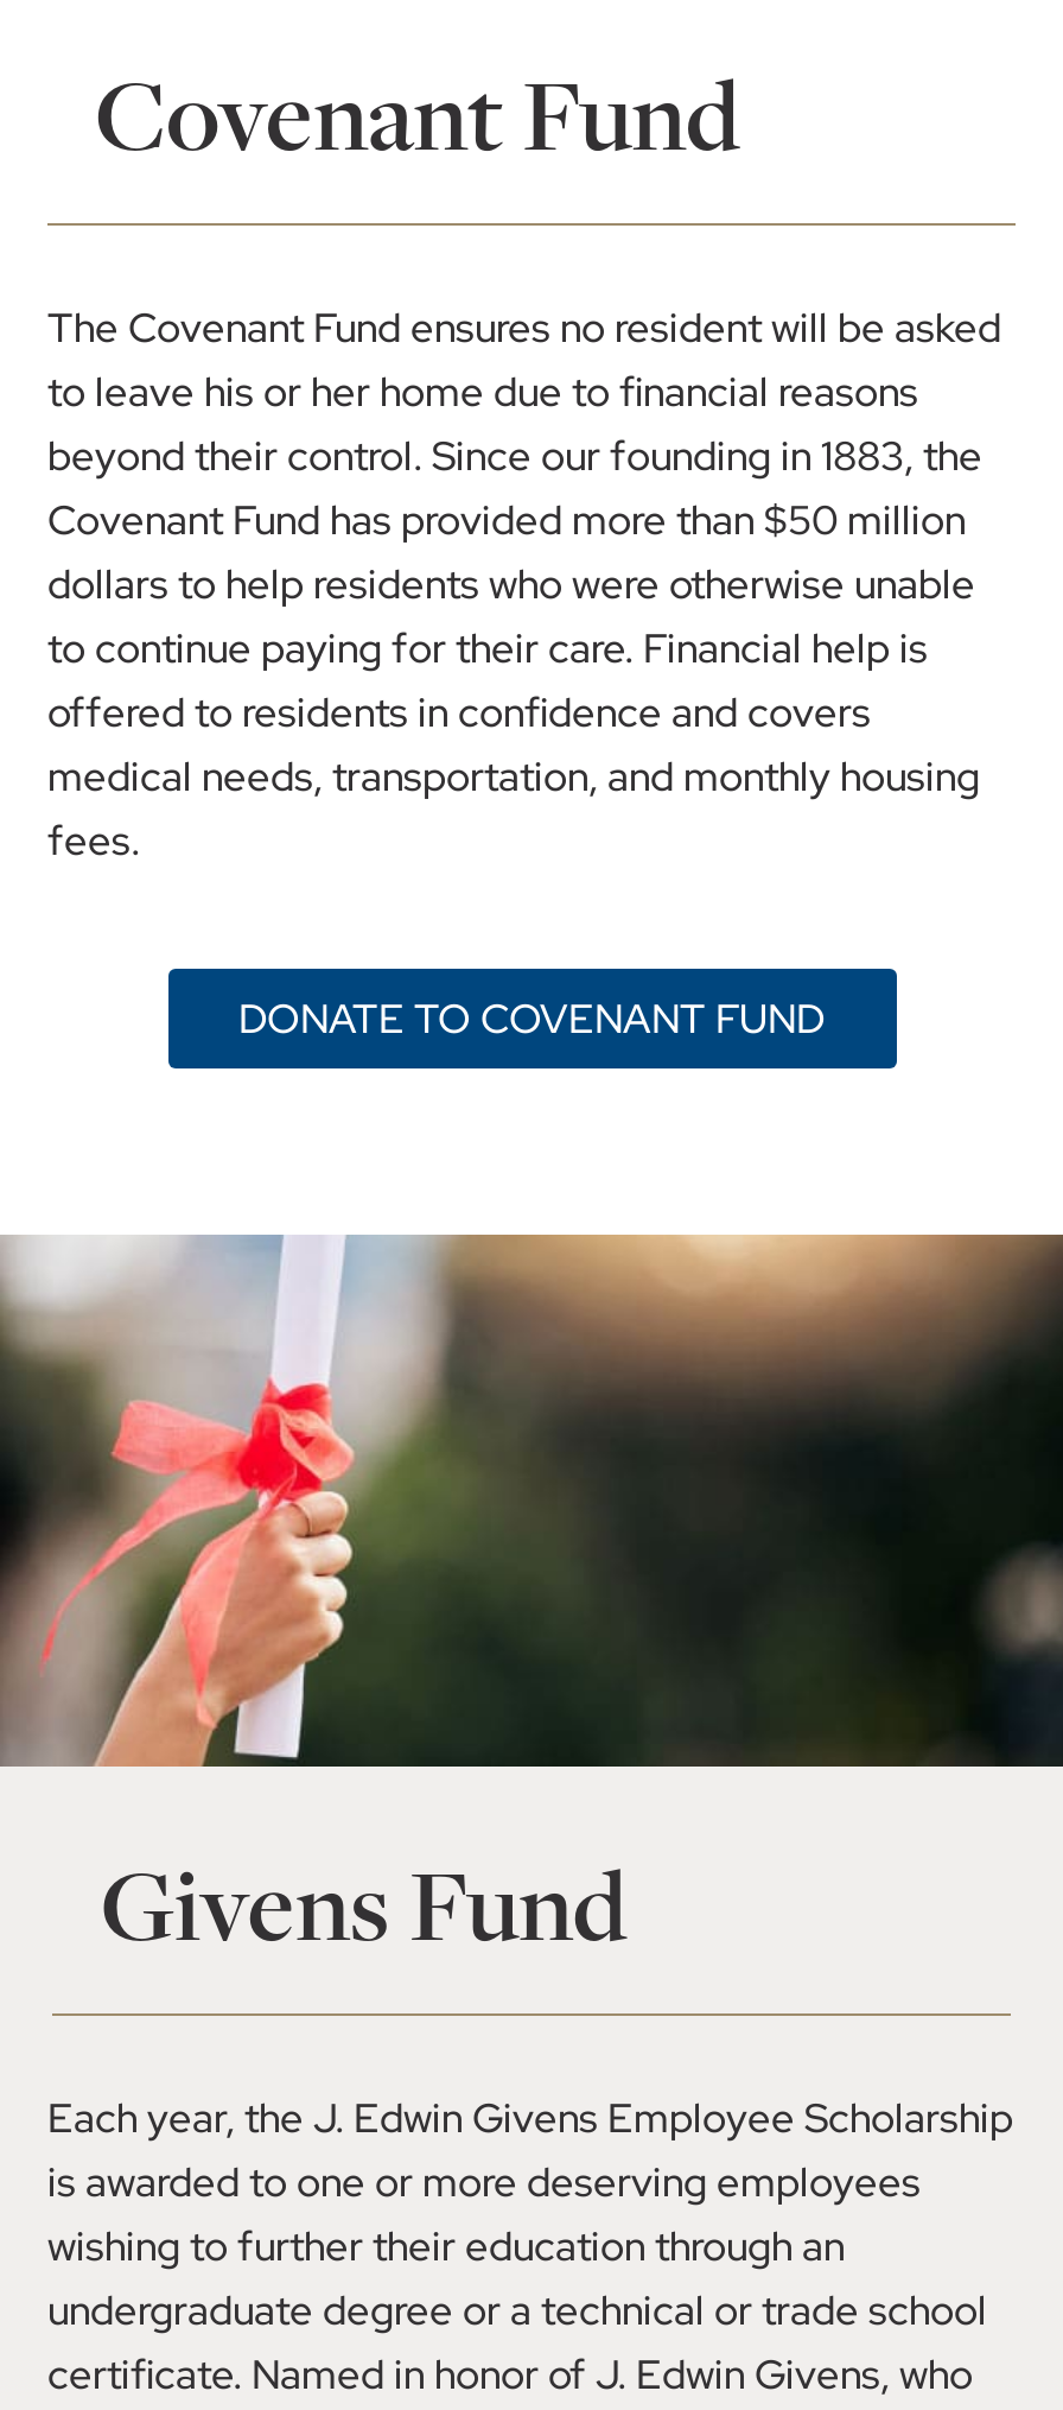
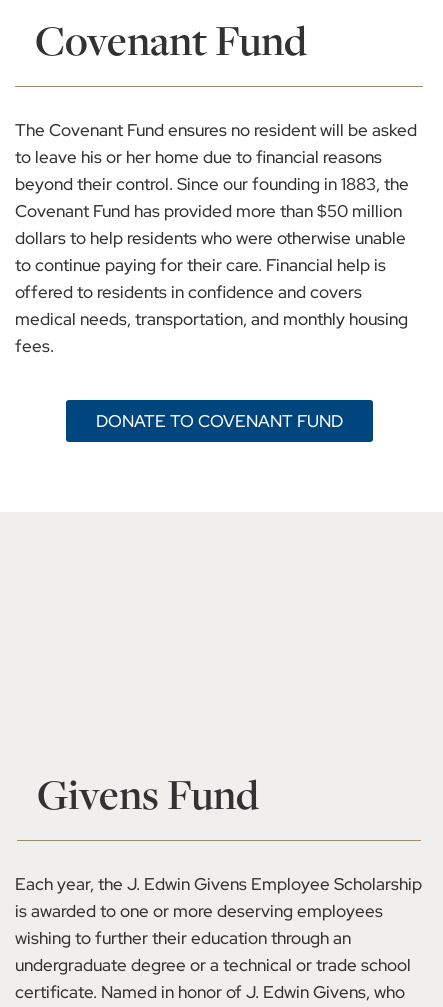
[7,1232,1056,1769] [image] -> none

